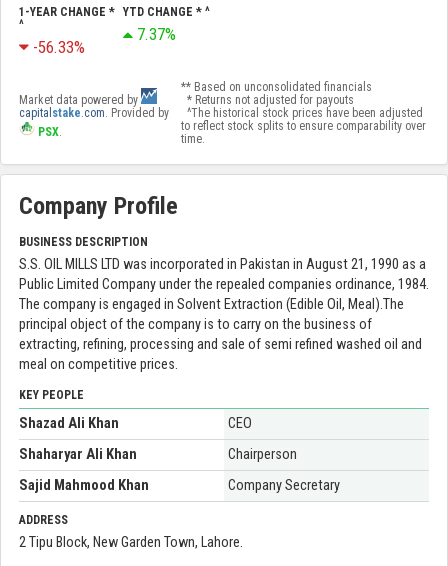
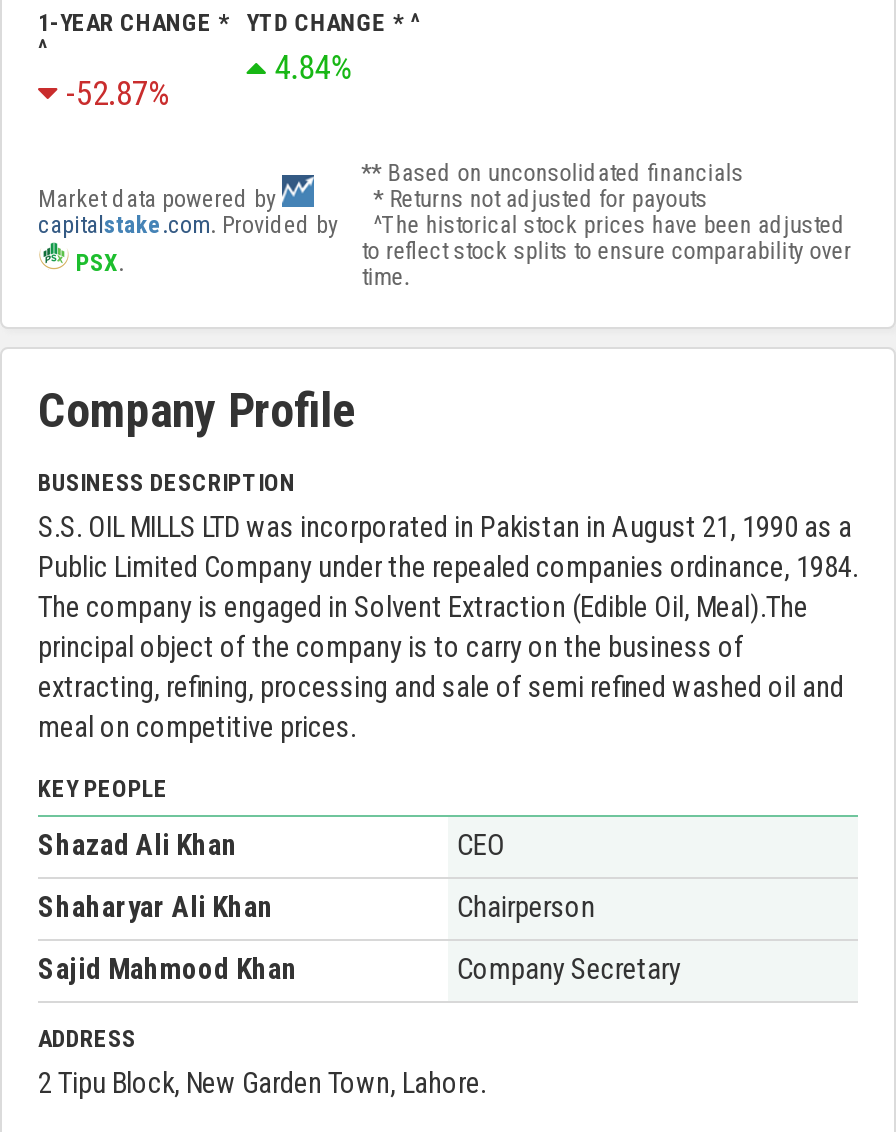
[133,24,176,44] 7.37% -> [267,47,353,87] 4.84%
[29,37,85,57] -56.33% -> [58,73,170,113] -52.87%

